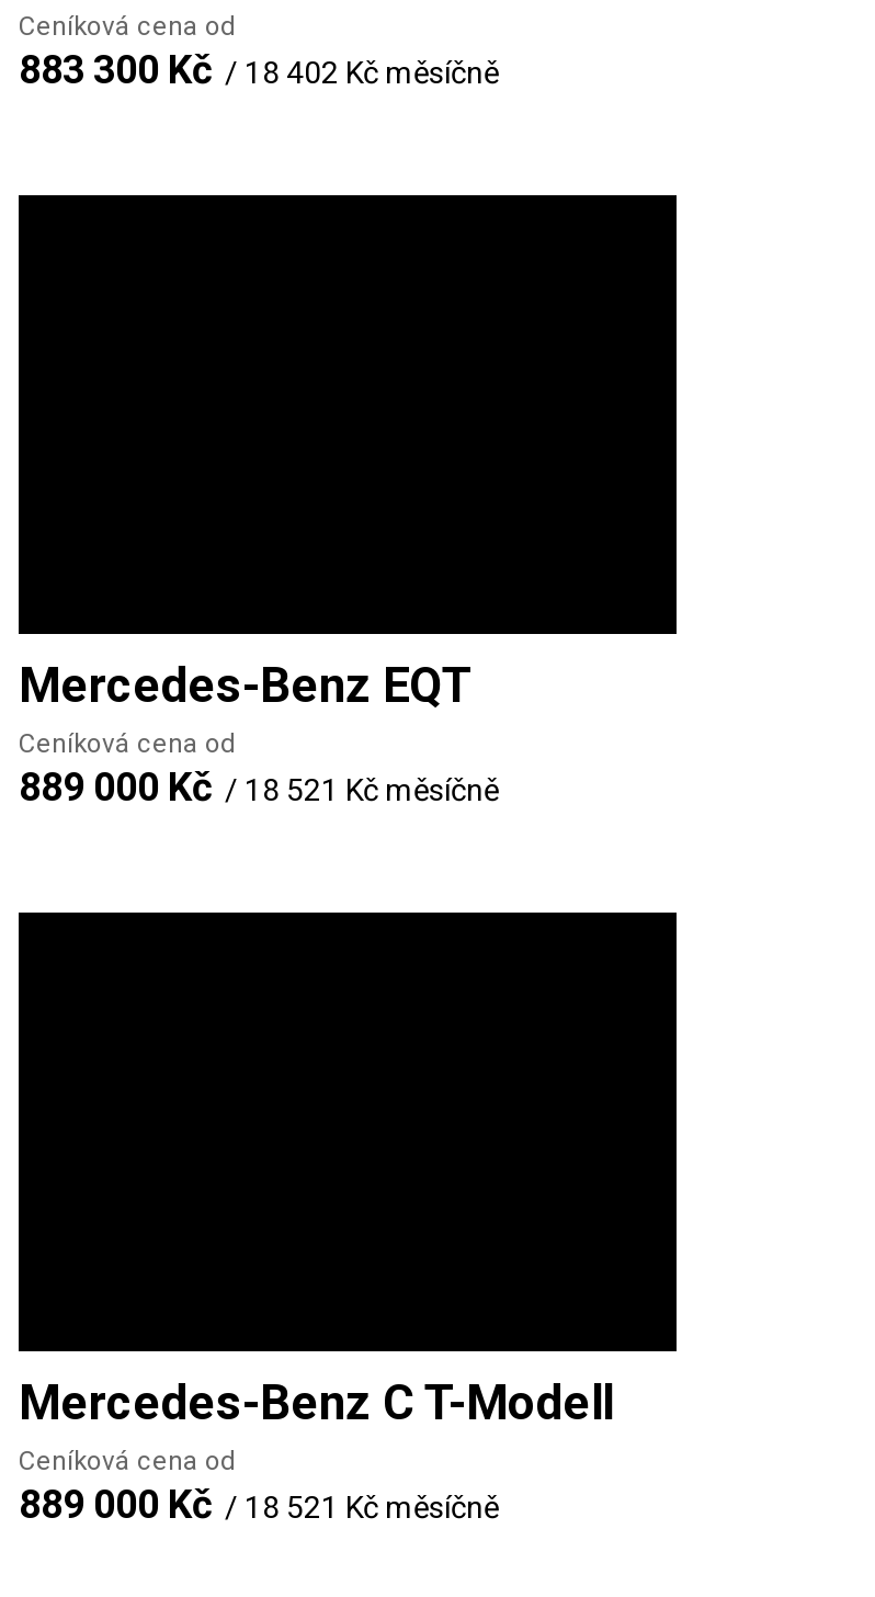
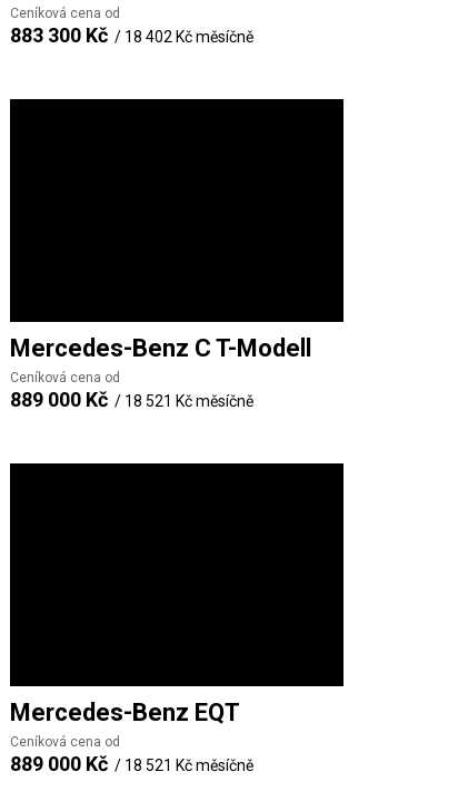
moved [19,658,473,713] -> [10,699,240,726]: Mercedes-Benz EQT
moved [19,1375,613,1430] -> [10,334,311,362]: Mercedes-Benz C T-Modell

